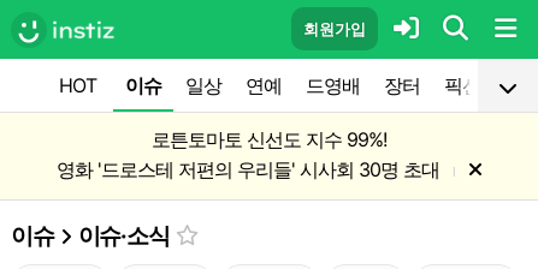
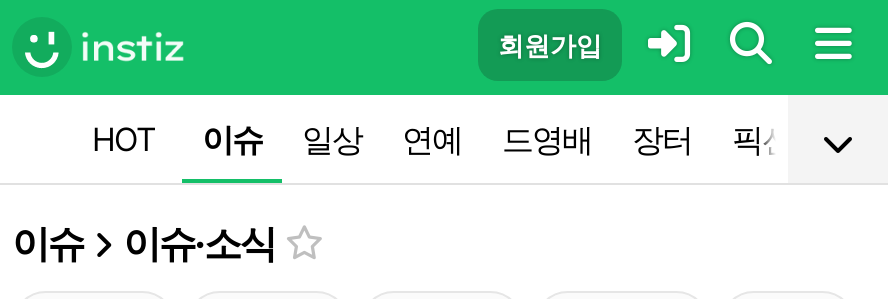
[56,127,439,181] 로튼토마토 신선도 지수 99%! | 영화 '드로스테 저편의 우리들' 시사회 30명 초대 -> none

